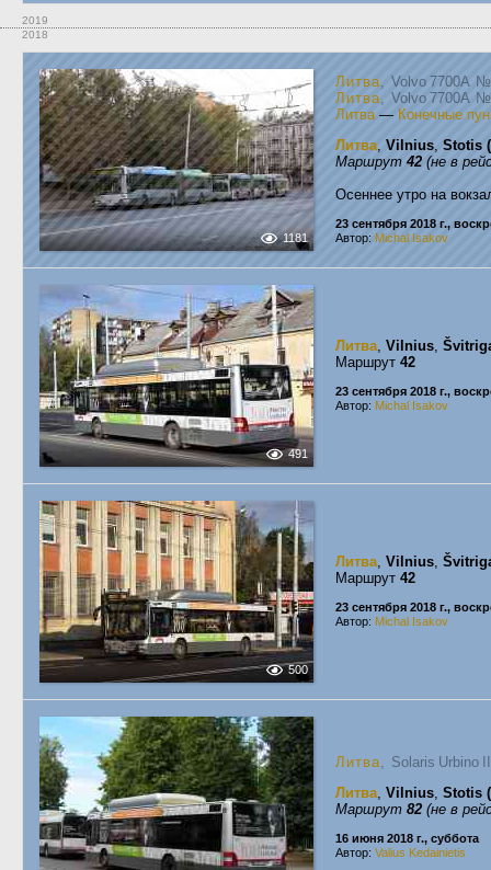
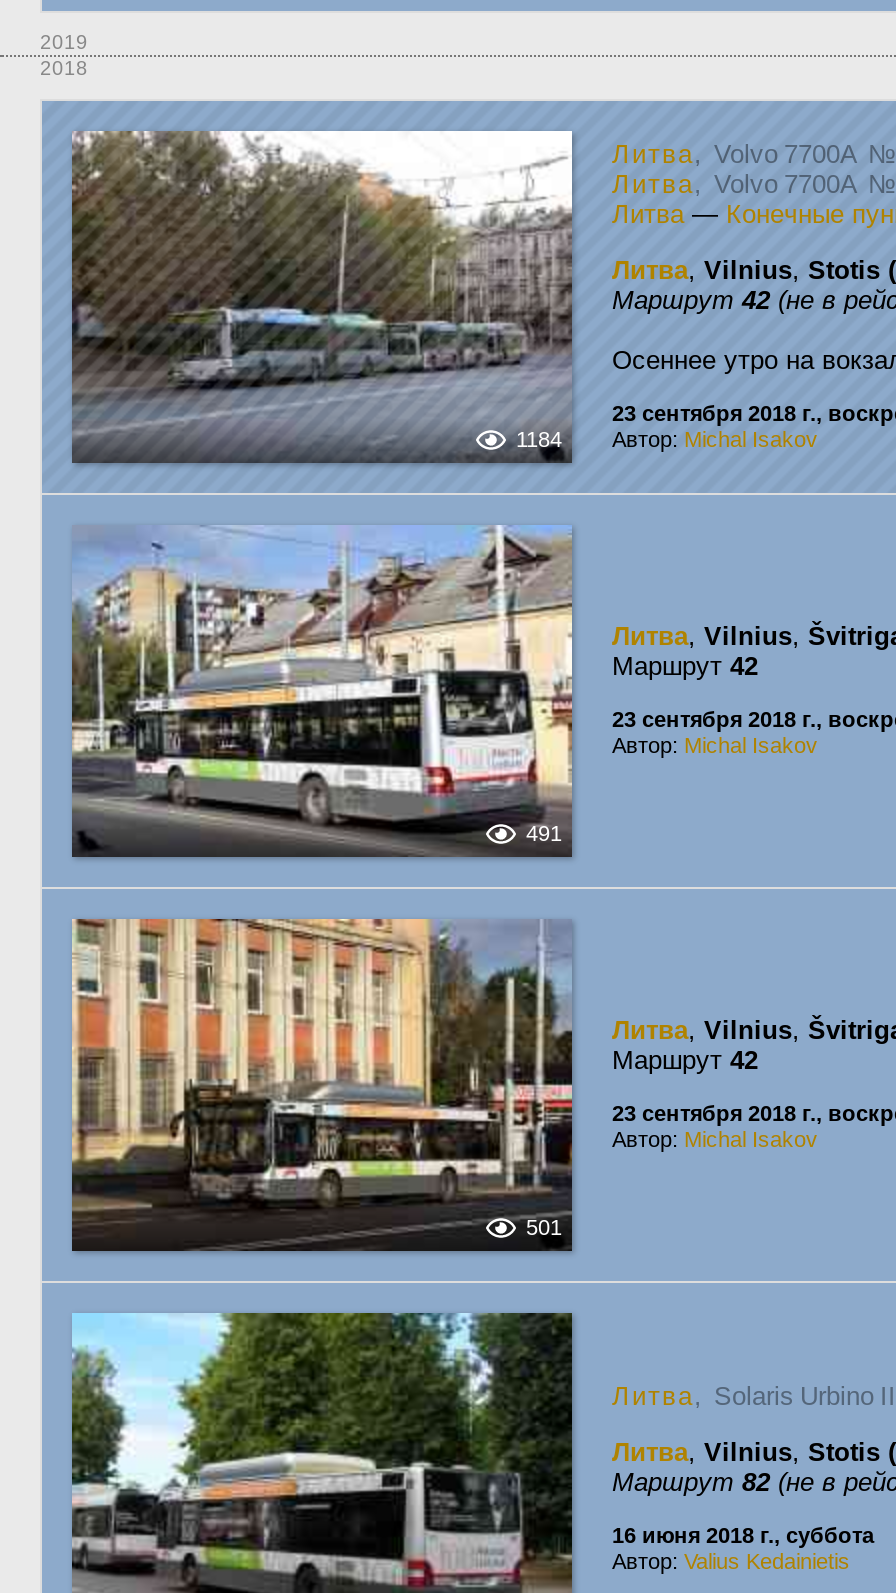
[283,231,308,244] 1181 -> [516,427,562,451] 1184
[288,663,308,676] 500 -> [526,1215,562,1239] 501

